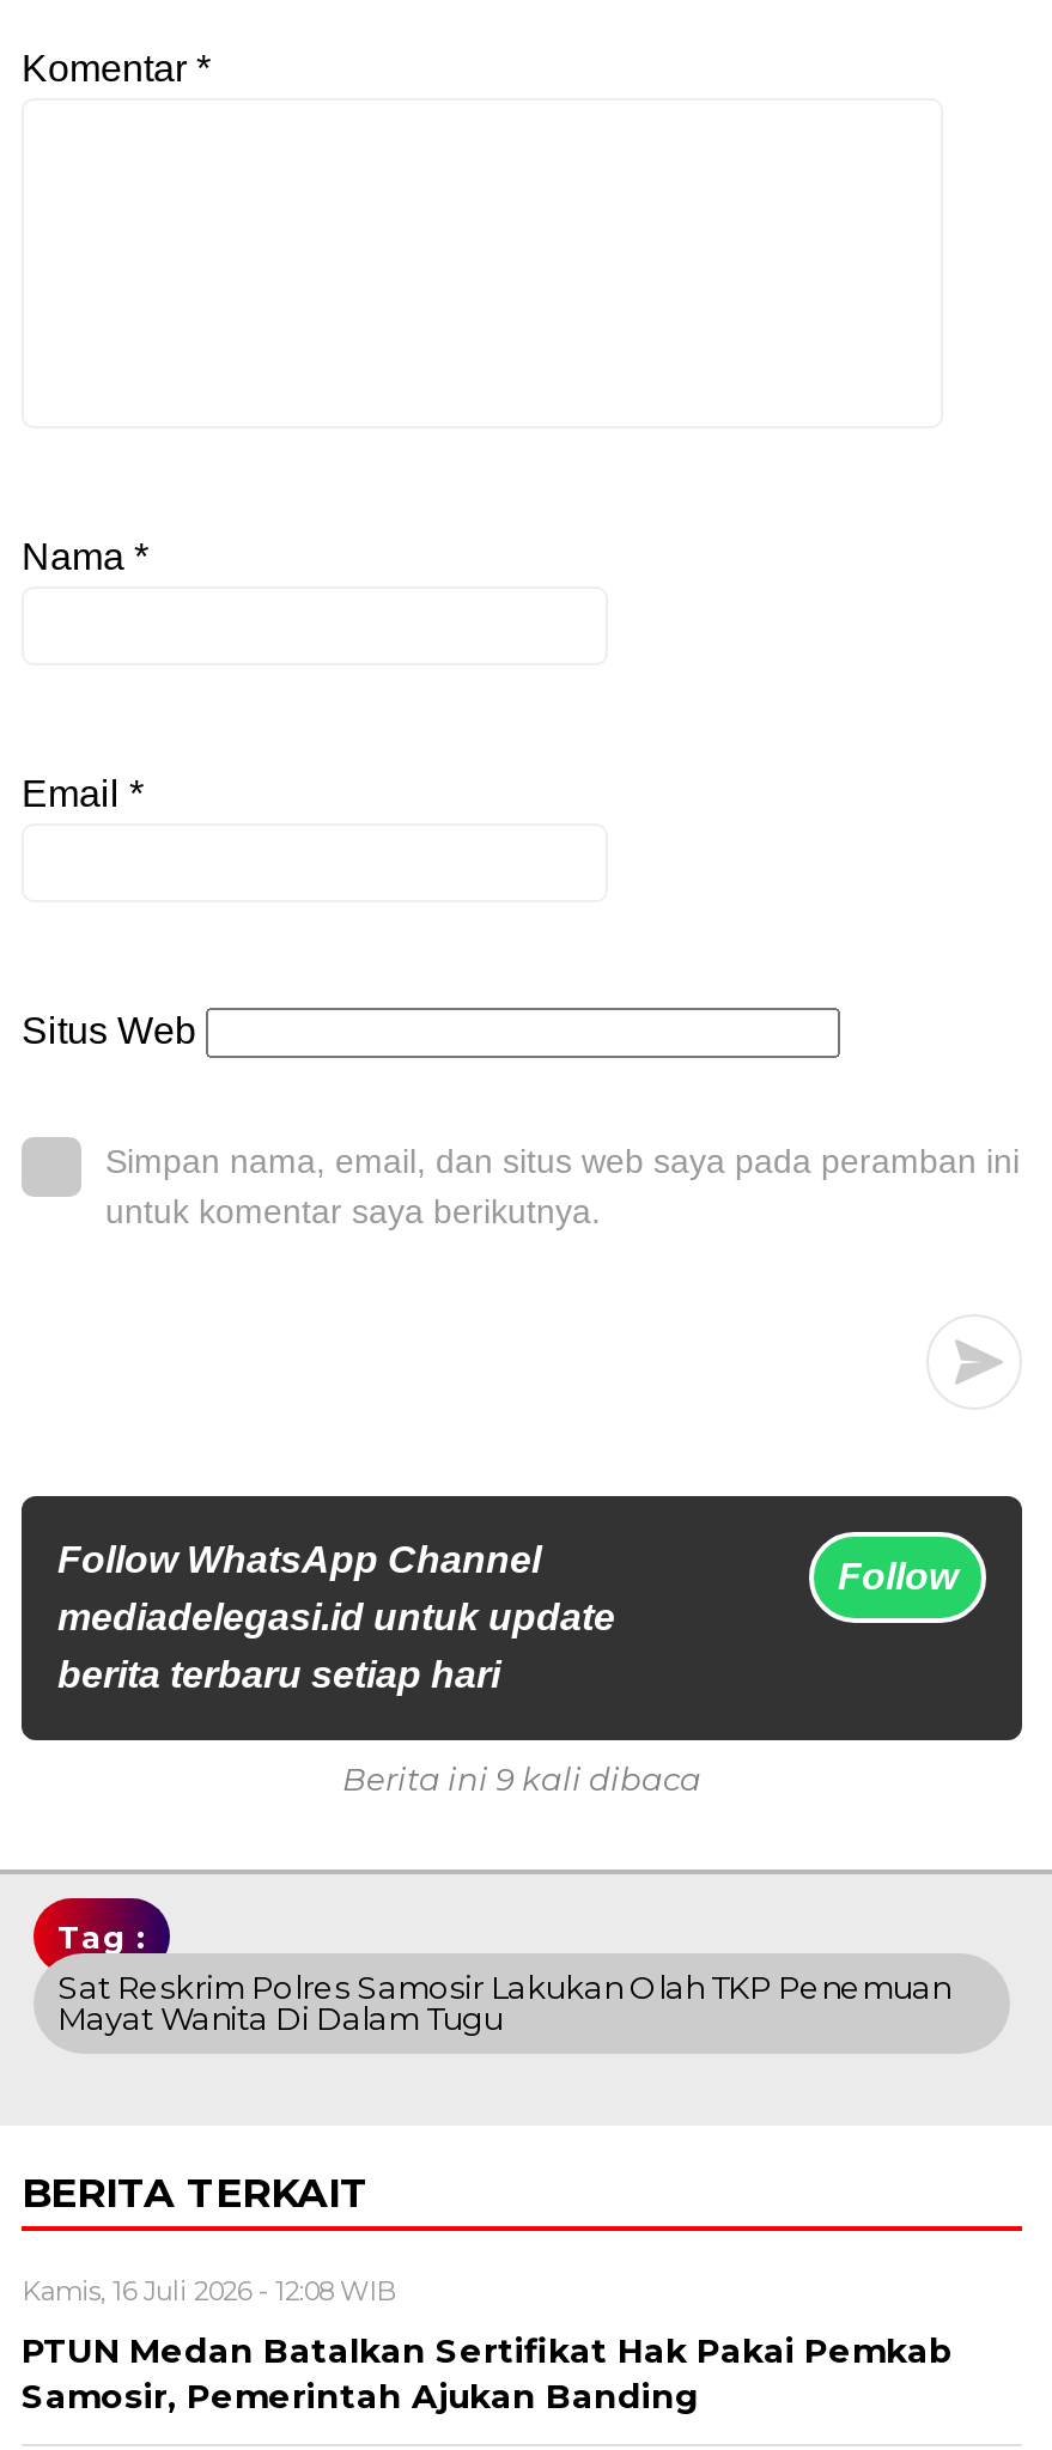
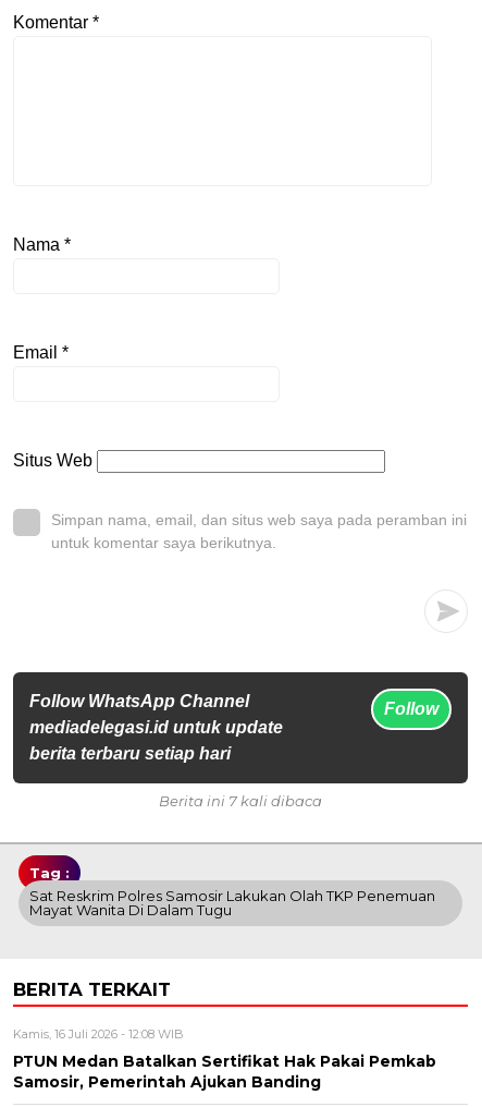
[342,1759,701,1797] Berita ini 9 kali dibaca -> [159,792,322,809] Berita ini 7 kali dibaca

